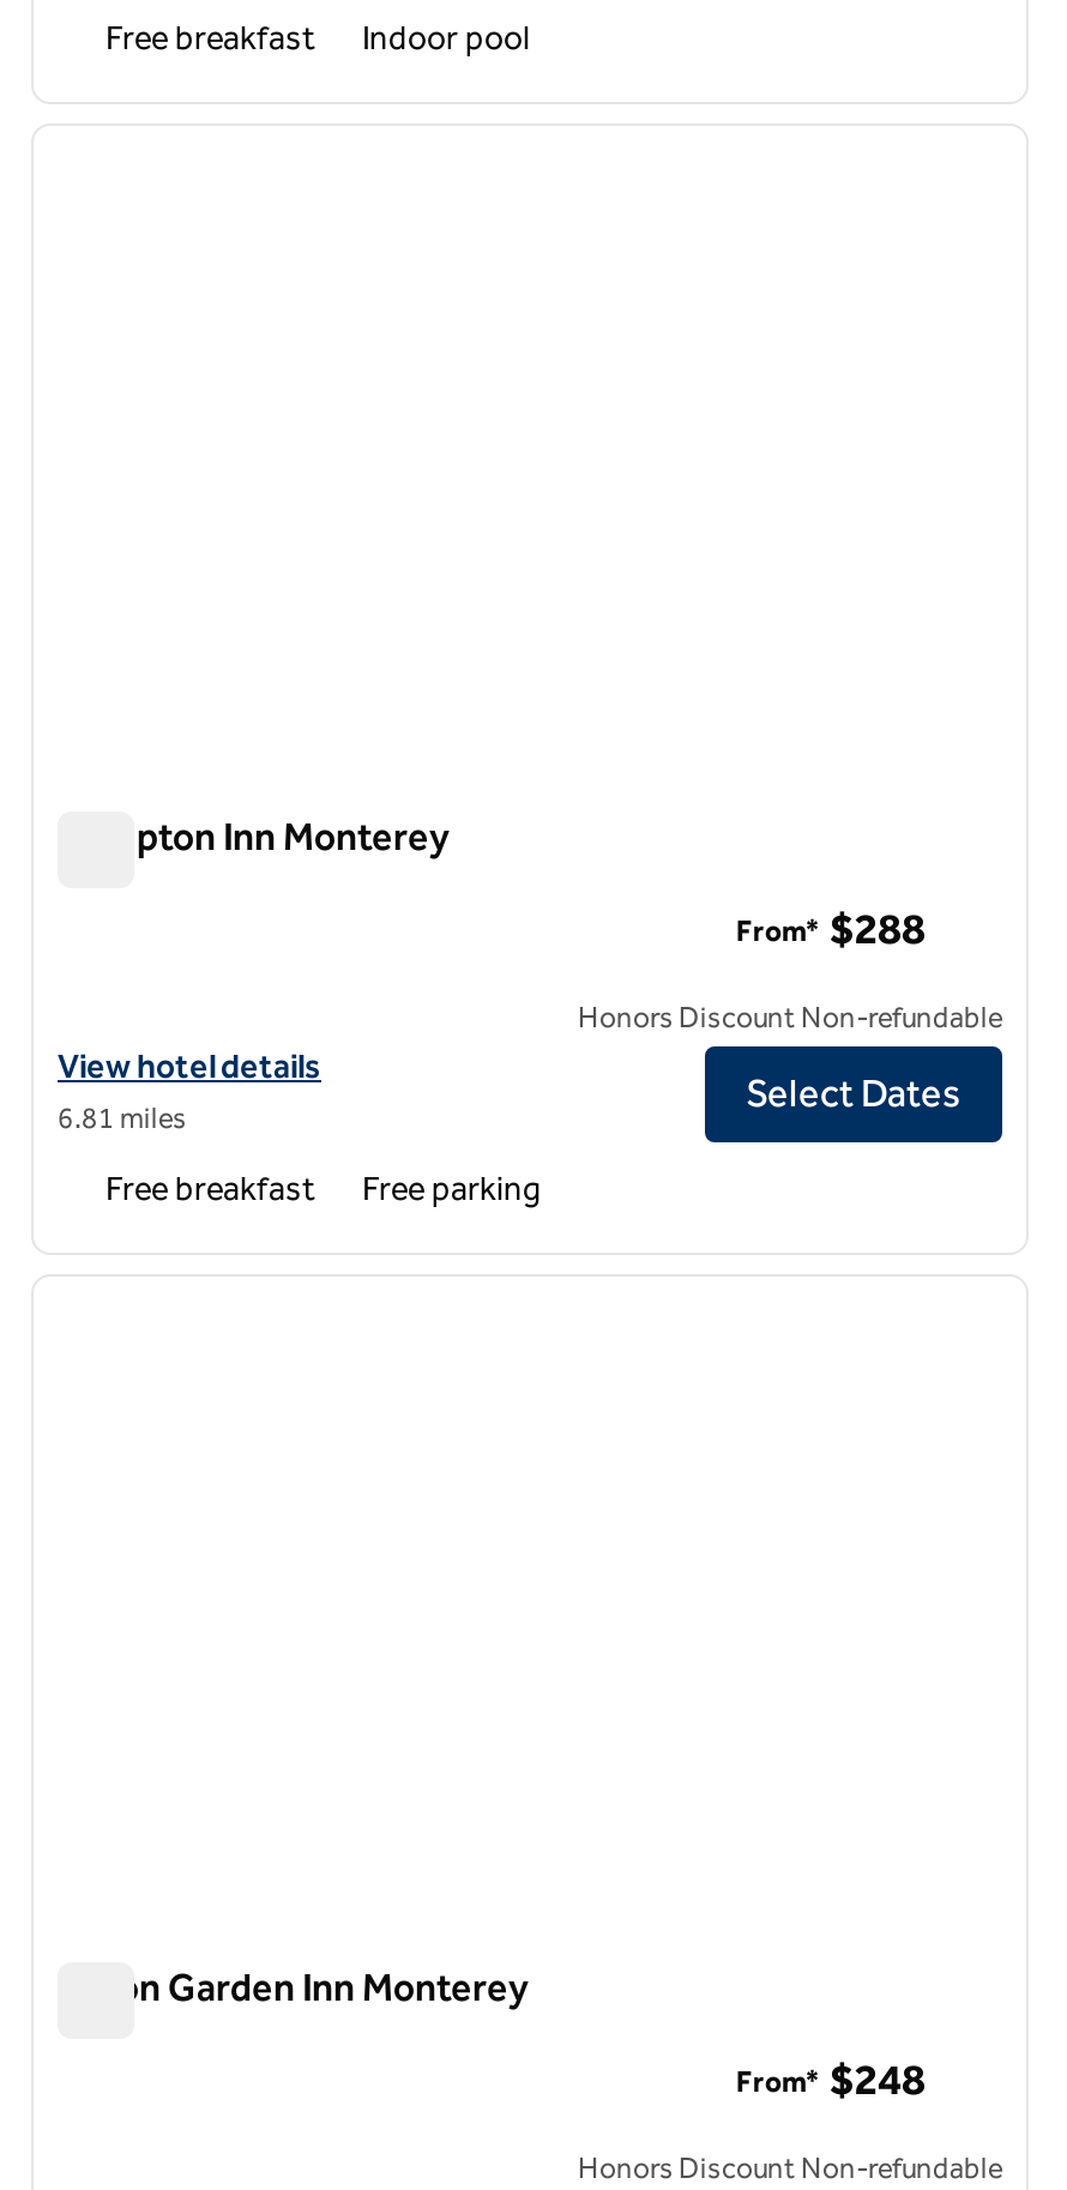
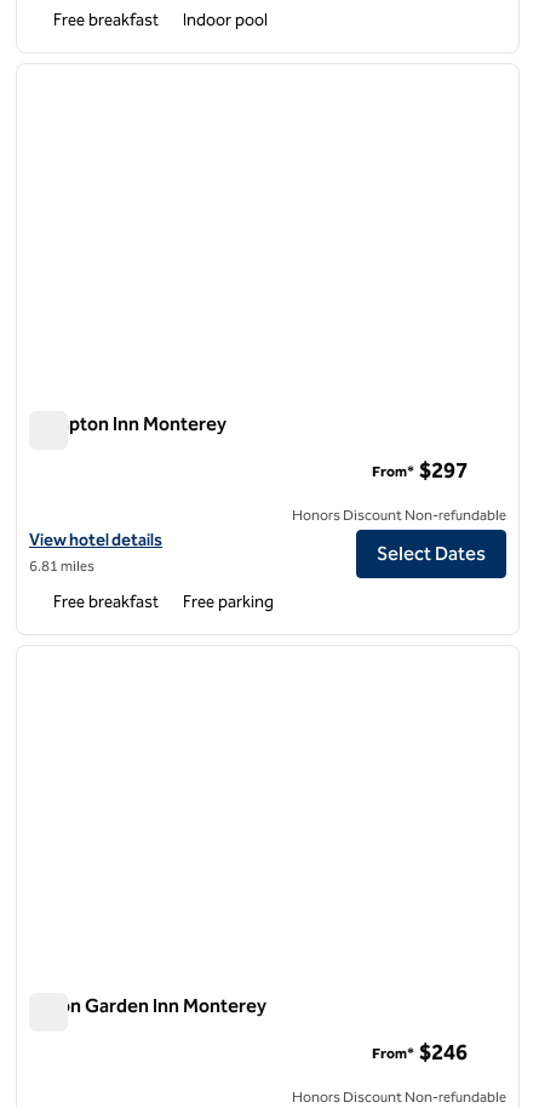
[736,904,926,956] From* $288 -> [372,458,468,484] From* $297
[736,2054,926,2107] From* $248 -> [372,1039,468,1066] From* $246

